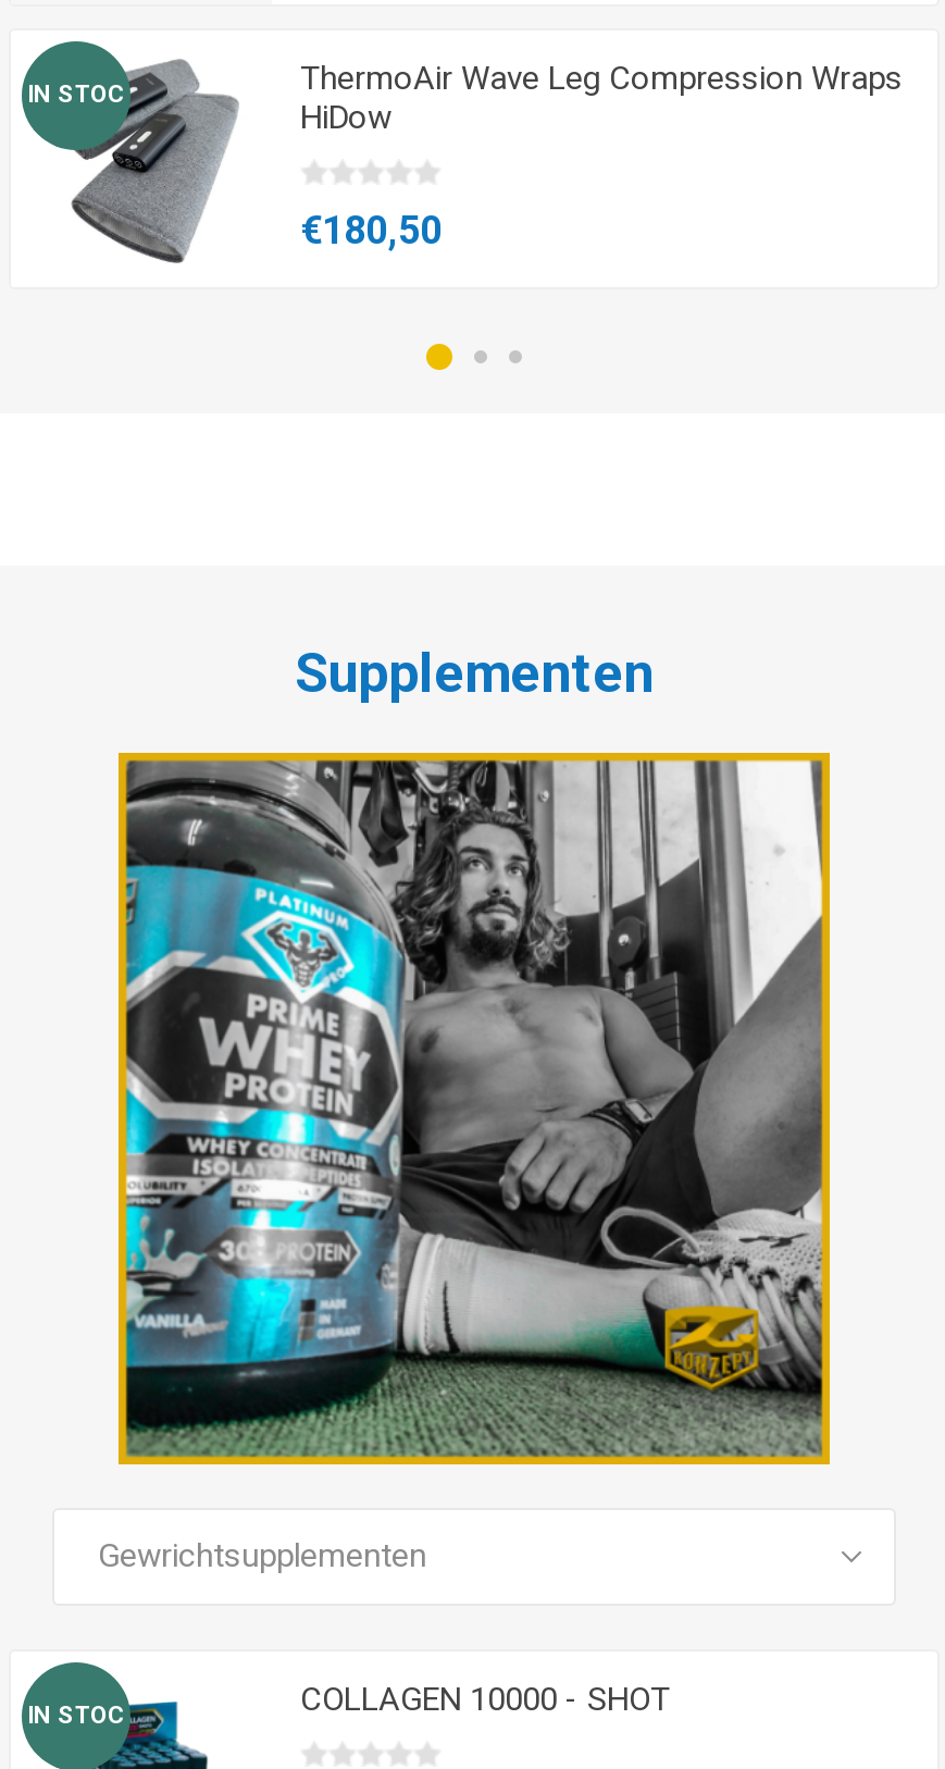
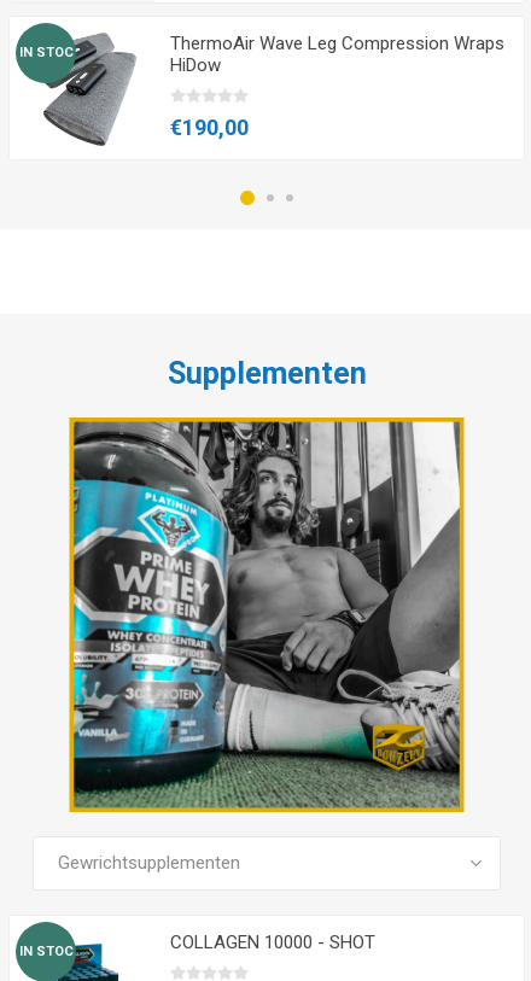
[300,206,442,252] €180,50 -> [170,114,249,140] €190,00

